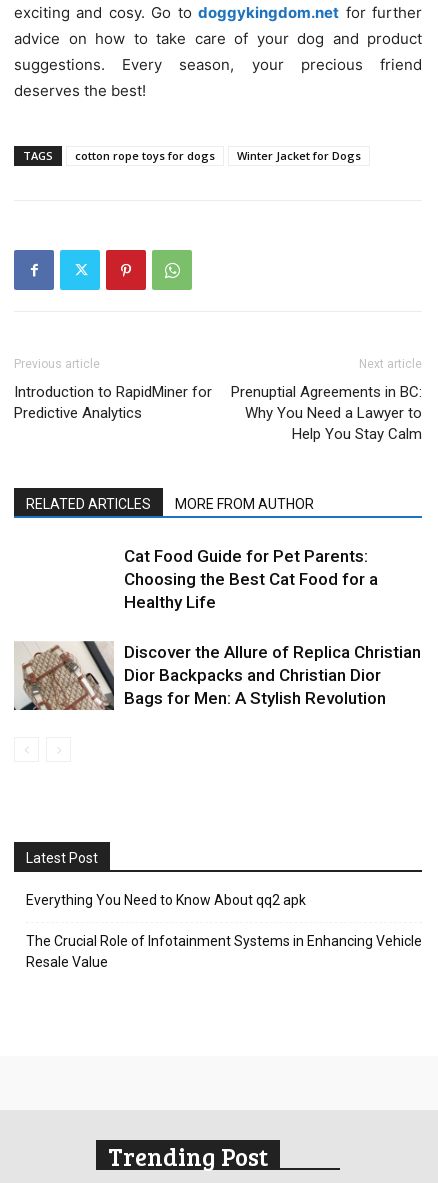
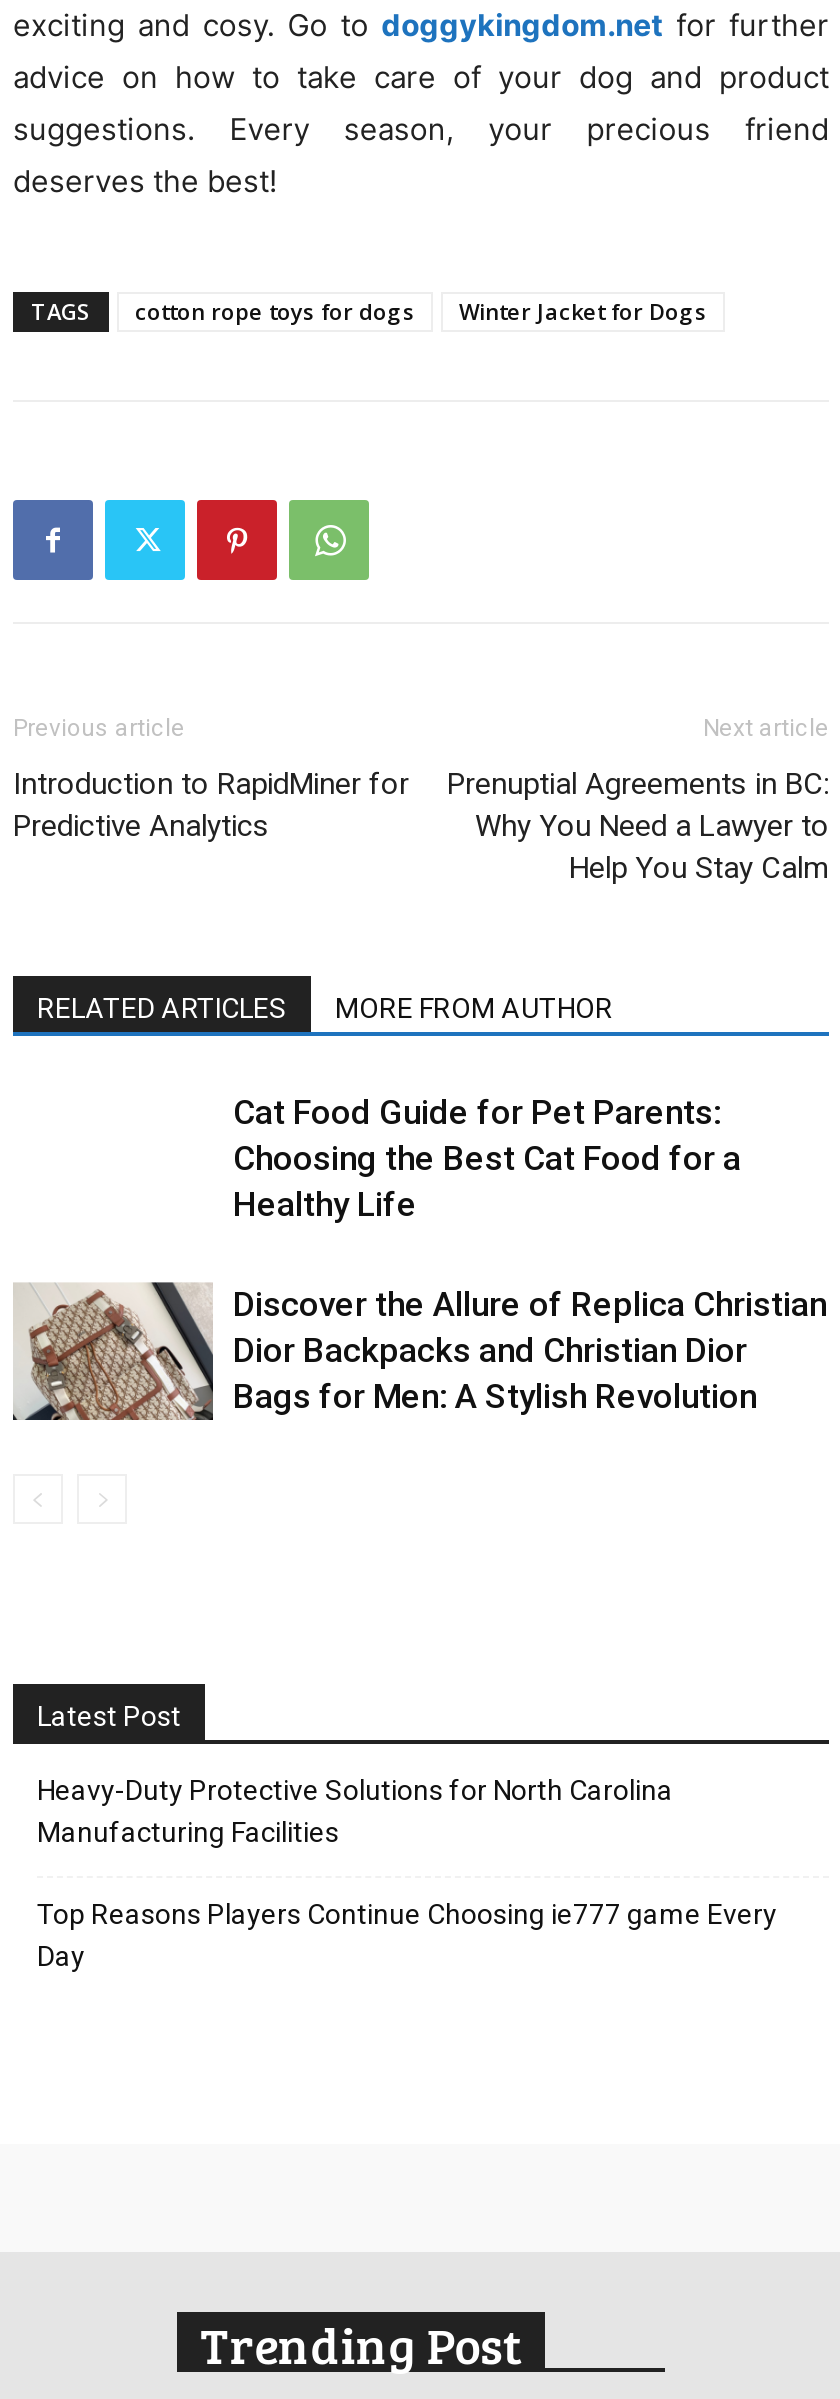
[26,892,306,908] Everything You Need to Know About qq2 apk -> [37,1775,673,1849] Heavy-Duty Protective Solutions for North Carolina | Manufacturing Facilities
[26,933,422,970] The Crucial Role of Infotainment Systems in Enhancing Vehicle | Resale Value -> [37,1899,777,1973] Top Reasons Players Continue Choosing ie777 game Every | Day

